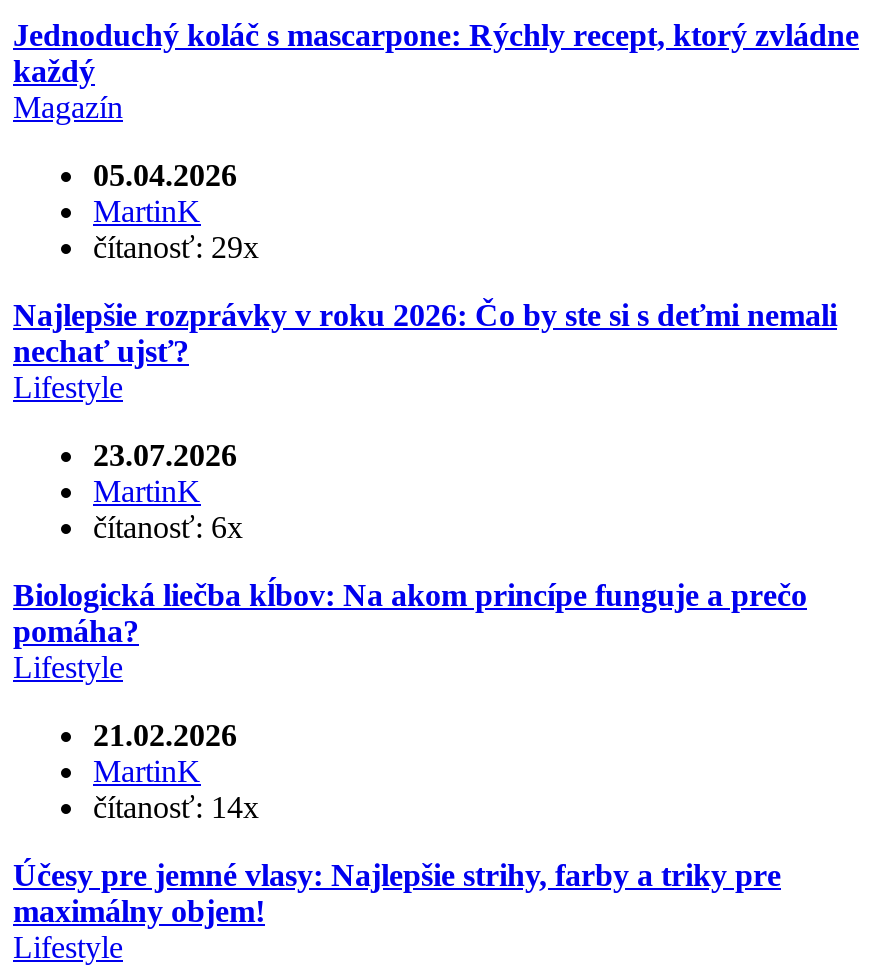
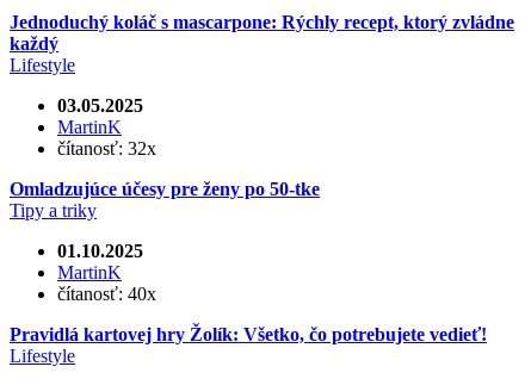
[13,89,837,367] Magazín | 05.04.2026 | MartinK | čítanosť: 29x | Najlepšie rozprávky v roku 2026: Čo by ste si s deťmi nemali | nechať ujsť? -> none
[93,437,237,471] 23.07.2026 -> [57,95,143,115] 03.05.2025
[93,509,243,543] čítanosť: 6x -> [57,138,156,158] čítanosť: 32x
[13,577,807,683] Biologická liečba kĺbov: Na akom princípe funguje a prečo | pomáha? | Lifestyle -> [10,178,320,220] Omladzujúce účesy pre ženy po 50-tke | Tipy a triky
[93,717,237,751] 21.02.2026 -> [57,240,143,261] 01.10.2025
[93,789,259,823] čítanosť: 14x -> [57,283,156,304] čítanosť: 40x
[13,857,781,927] Účesy pre jemné vlasy: Najlepšie strihy, farby a triky pre | maximálny objem! -> [10,324,487,344] Pravidlá kartovej hry Žolík: Všetko, čo potrebujete vedieť!

